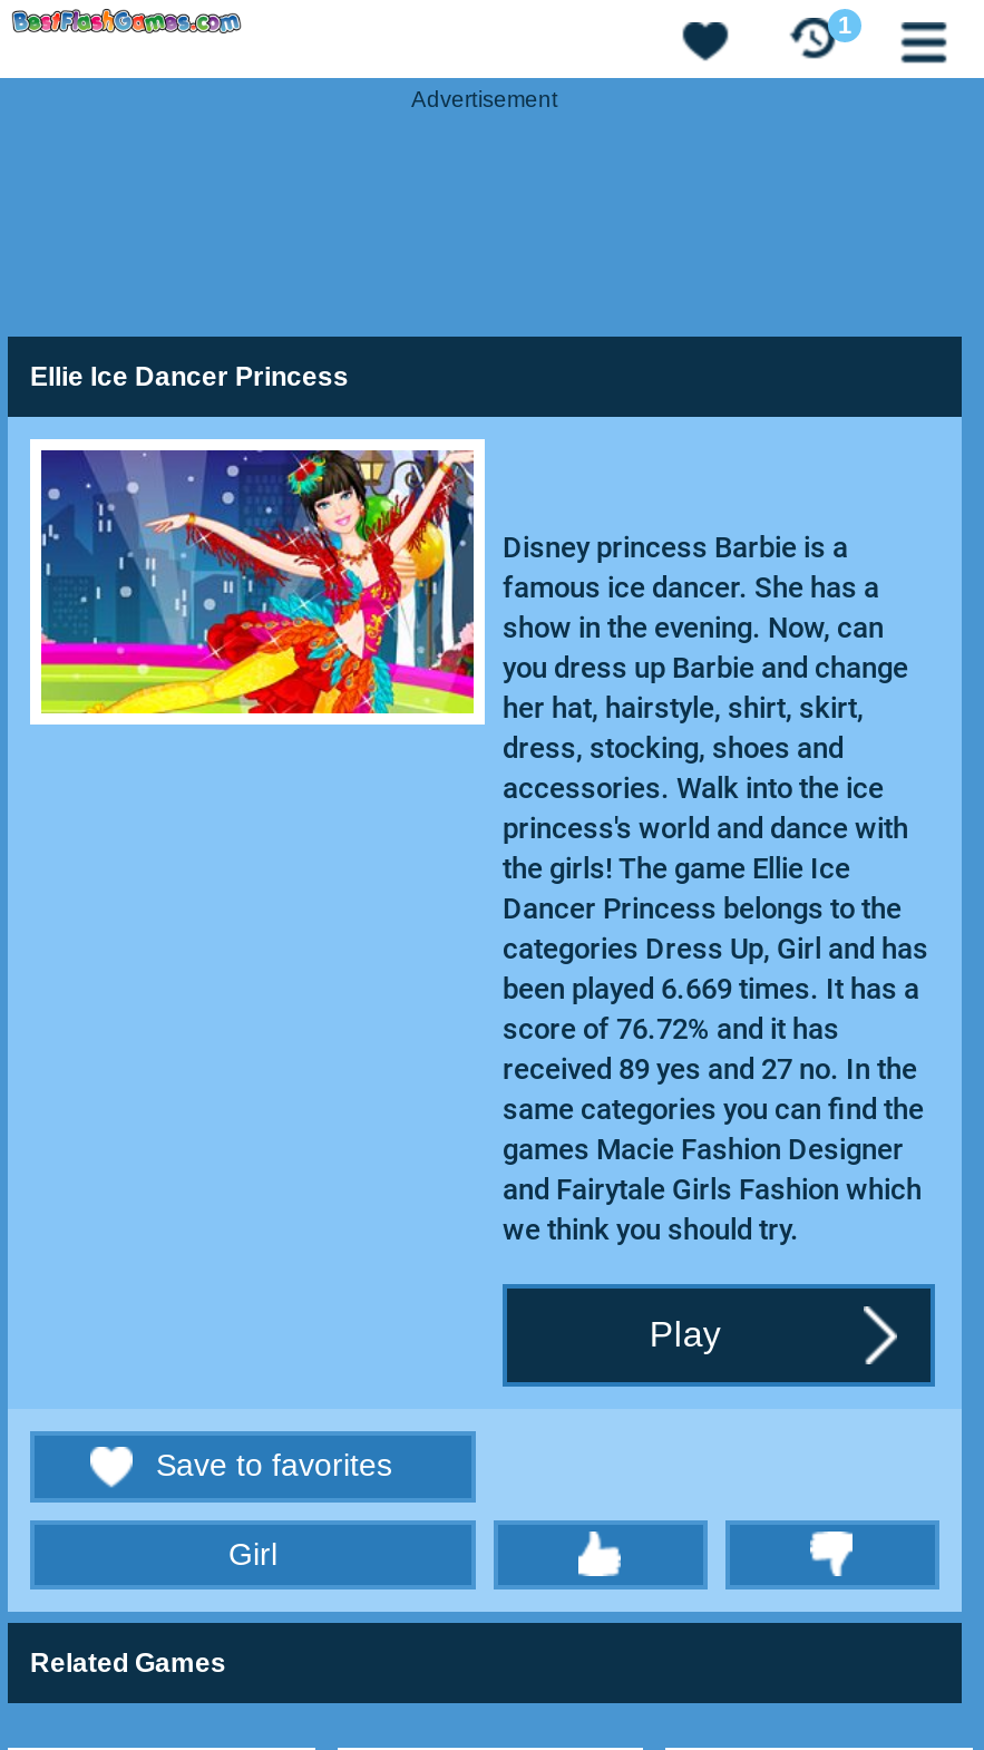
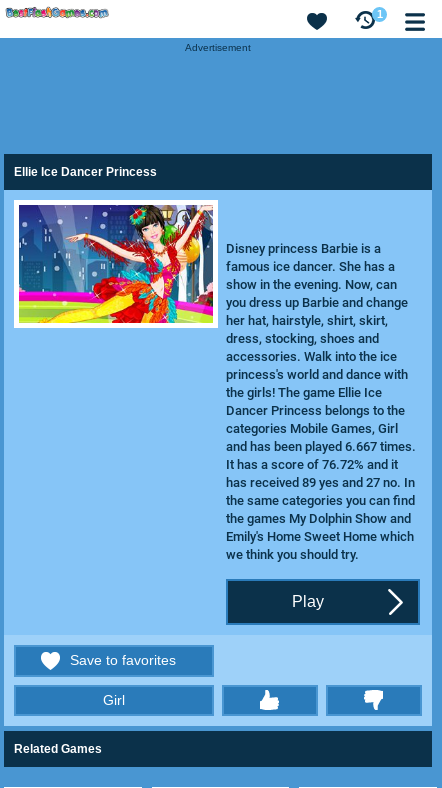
[503,932,928,1206] categories Dress Up, Girl and has | been played 6.669 times. It has a | score of 76.72% and it has | received 89 yes and 27 no. In the | same categories you can find the | games Macie Fashion Designer | and Fairytale Girls Fashion which -> [226,421,416,544] categories Mobile Games, Girl | and has been played 6.667 times. | It has a score of 76.72% and it | has received 89 yes and 27 no. In | the same categories you can find | the games My Dolphin Show and | Emily's Home Sweet Home which

